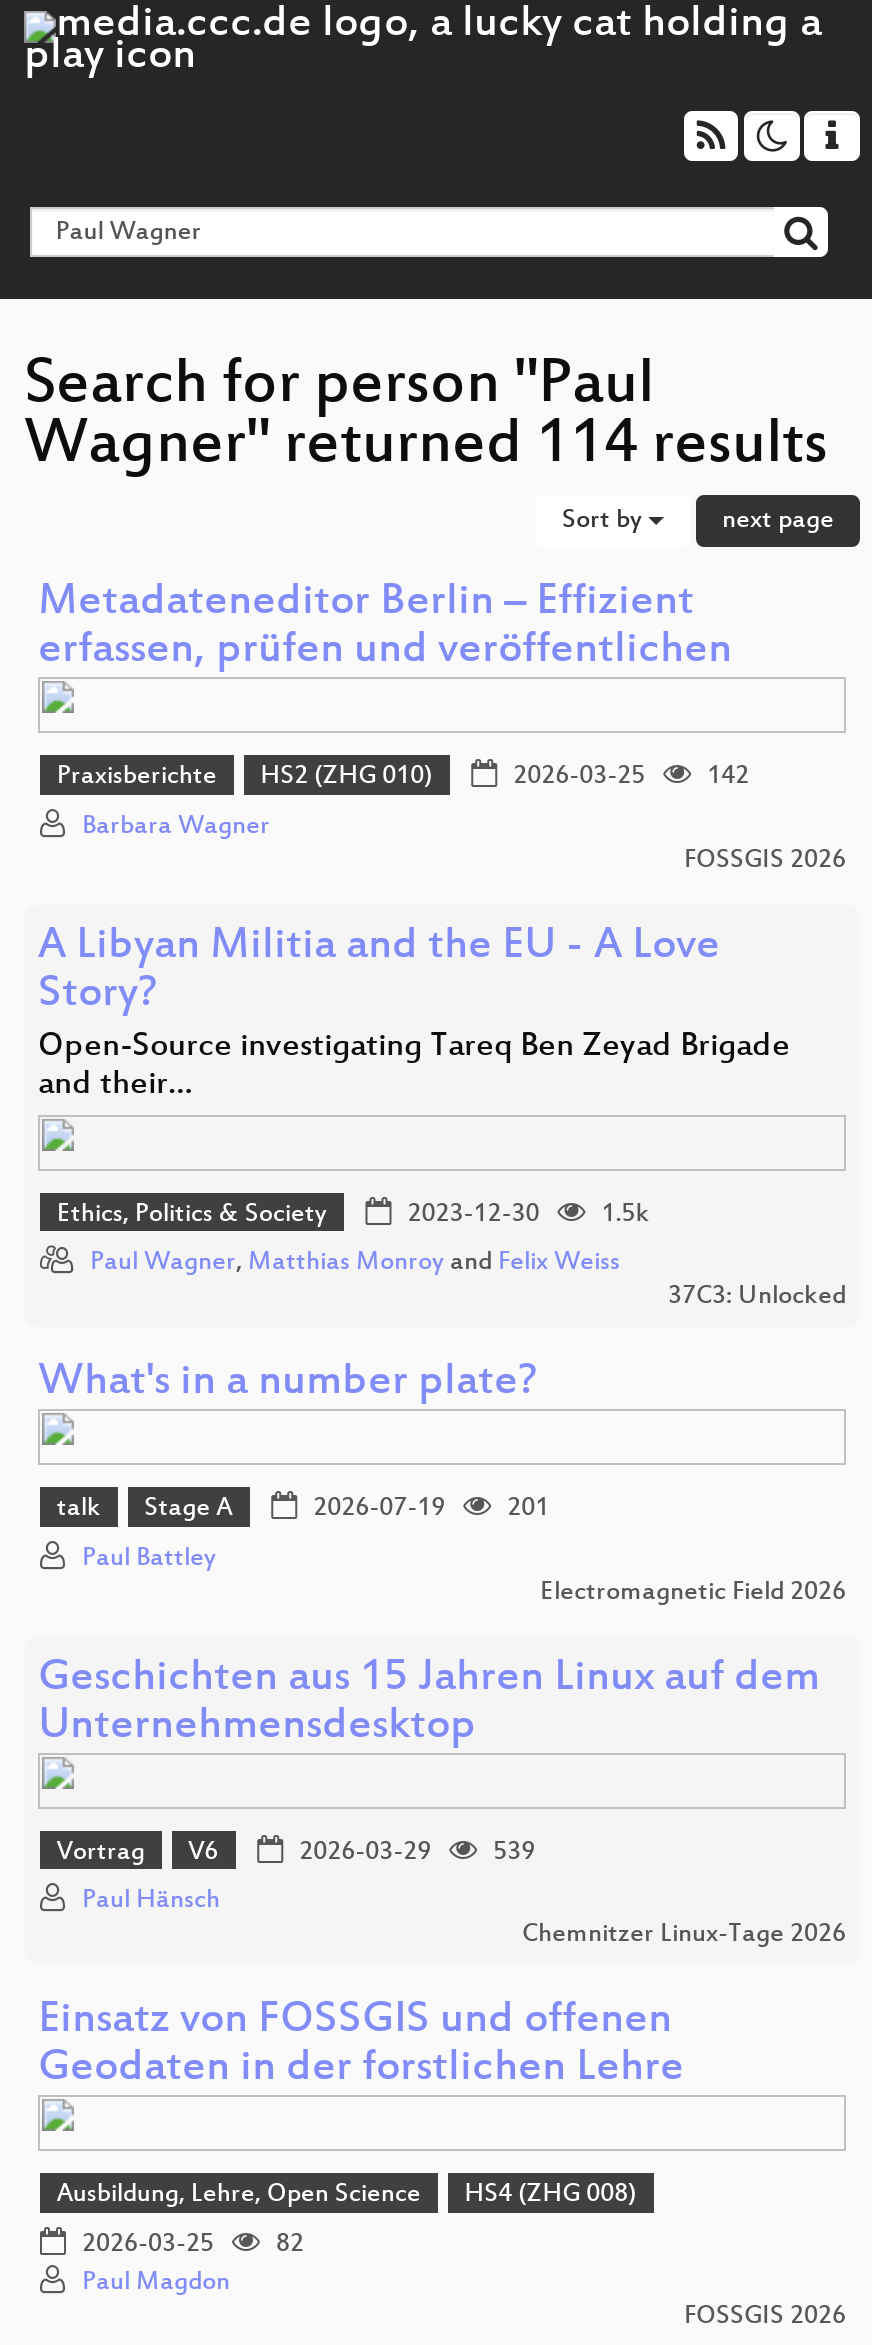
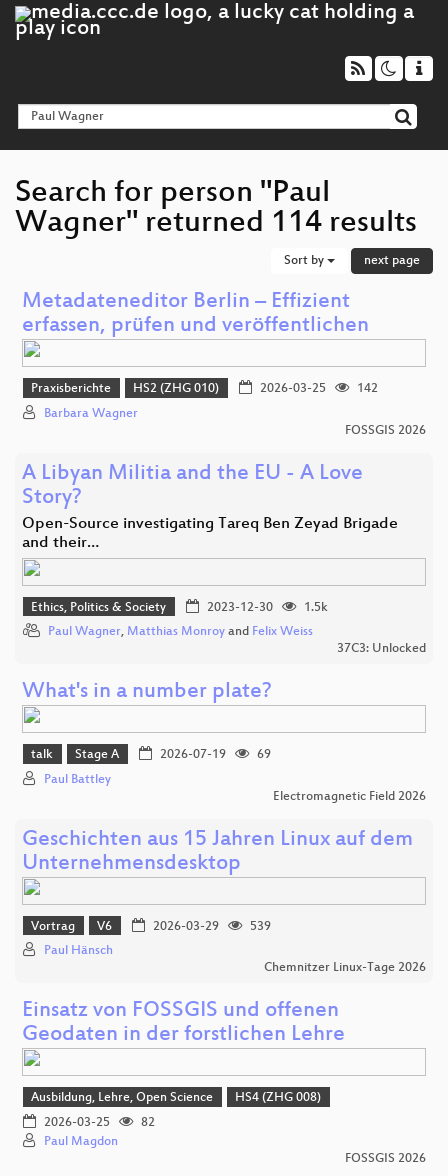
[307,1496,549,1524] 2026-07-19 201 -> [157,748,271,762] 2026-07-19 69

